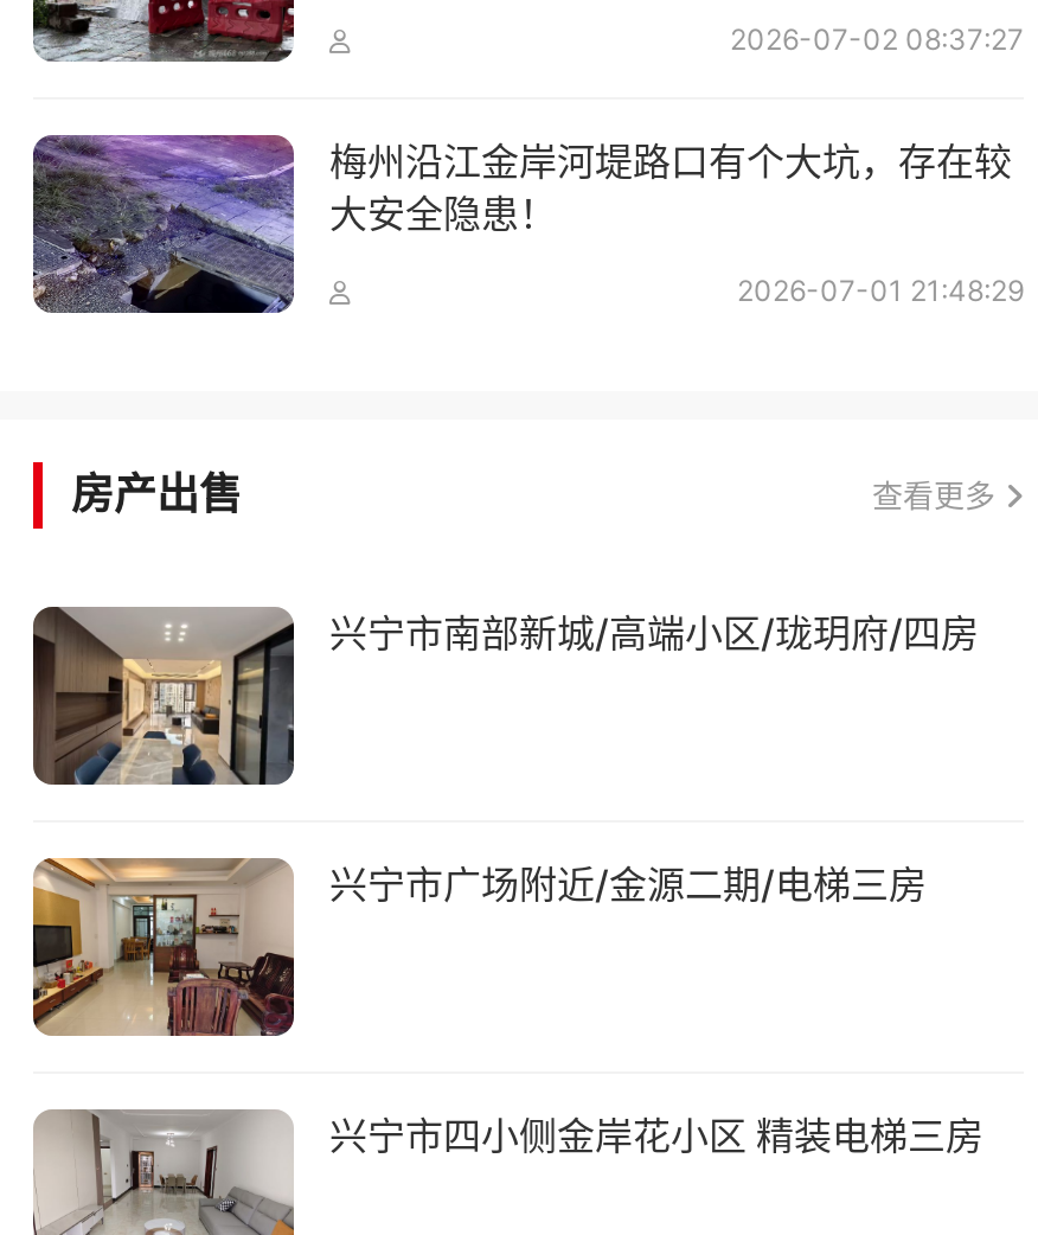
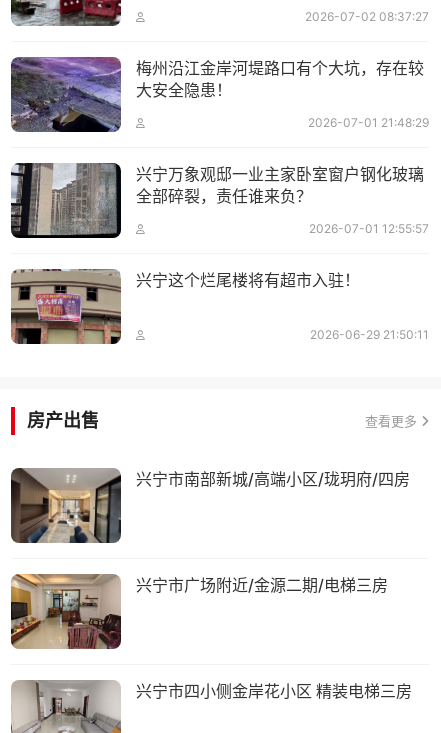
none -> [11,162,429,342] [image] | 兴宁万象观邸一业主家卧室窗户钢化玻璃 | 全部碎裂，责任谁来负？ | 2026-07-01 12:55:57 | 兴宁这个烂尾楼将有超市入驻！ | 2026-06-29 21:50:11
none -> [11,268,121,345] [image]

